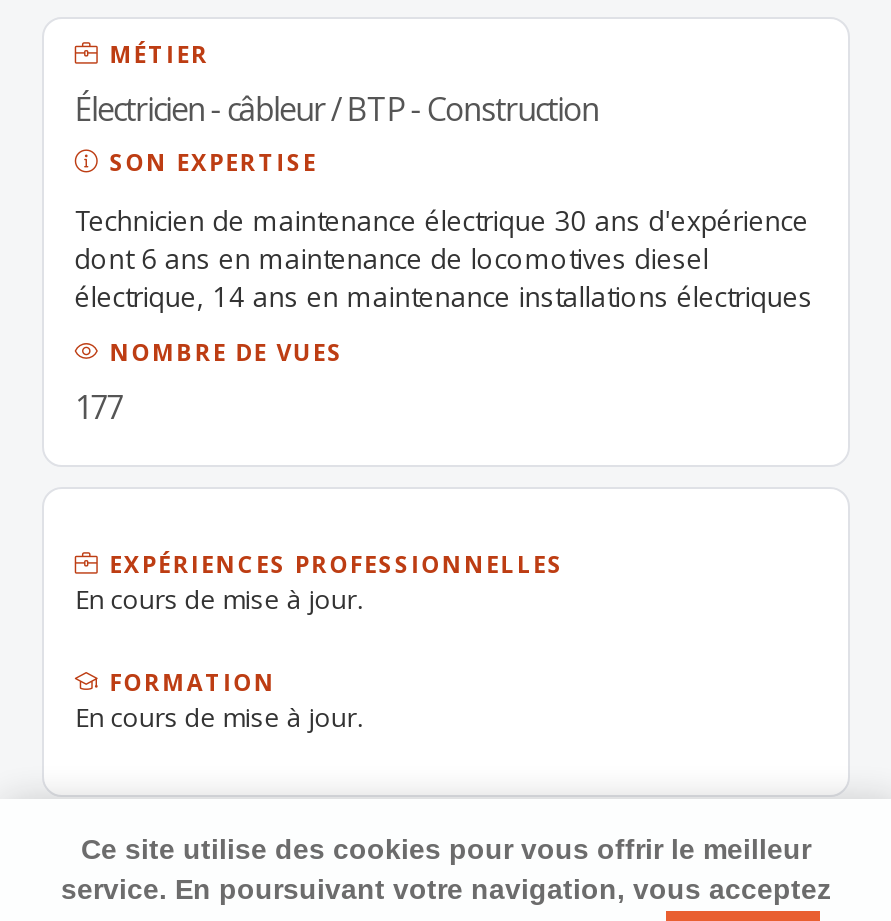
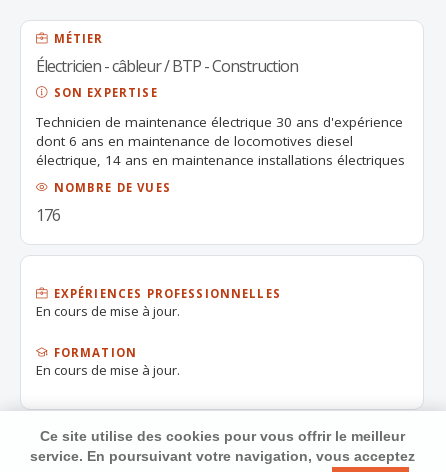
[75,385,123,429] 177 -> [36,204,60,226] 176

